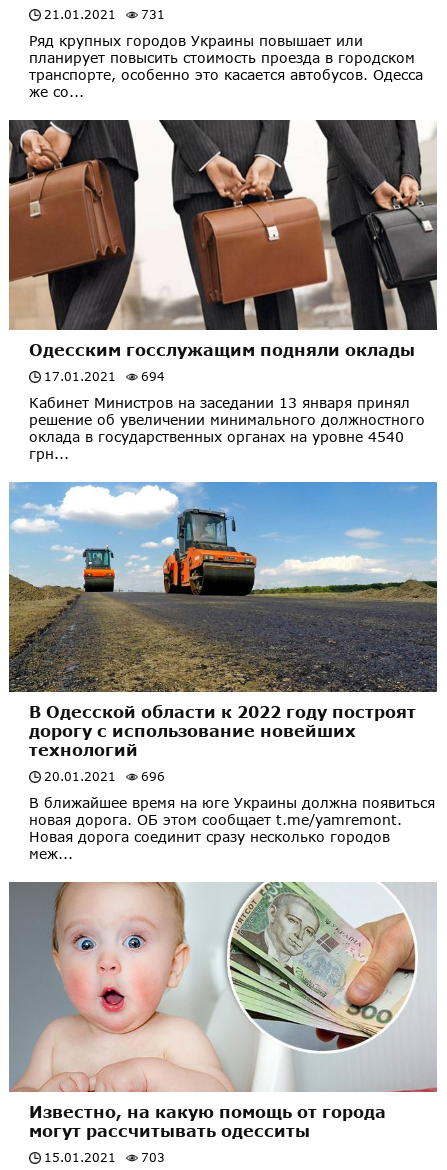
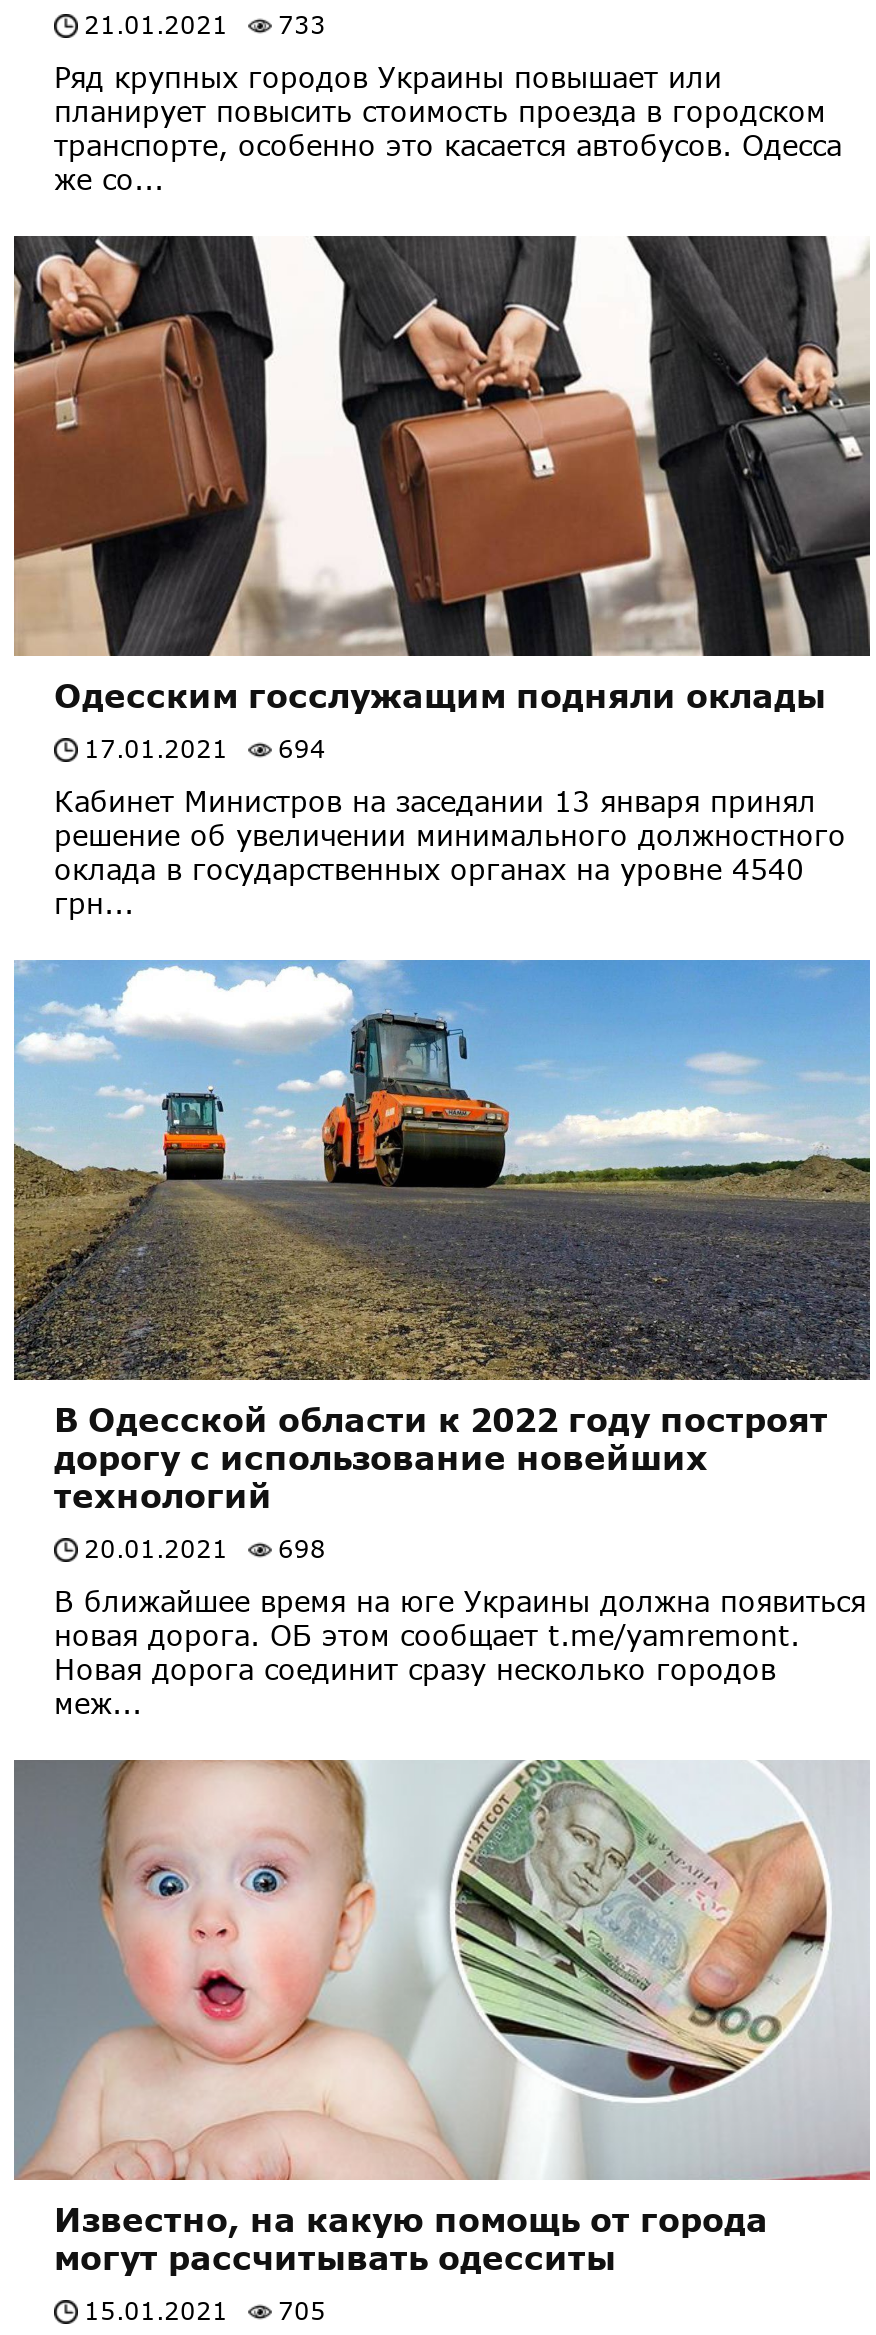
[44,6,165,21] 21.01.2021 731 -> [84,9,326,39] 21.01.2021 733
[44,768,165,783] 20.01.2021 696 -> [84,1533,326,1563] 20.01.2021 698
[44,1149,165,1164] 15.01.2021 703 -> [84,2295,326,2325] 15.01.2021 705

